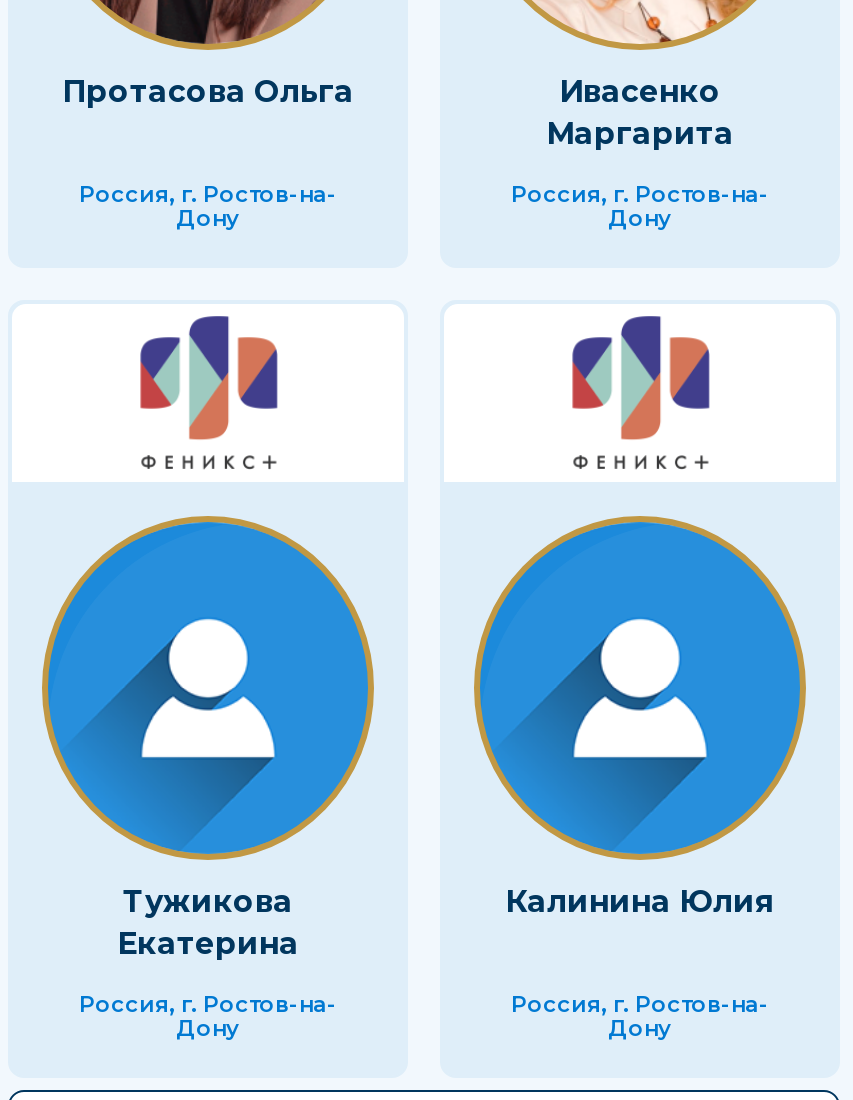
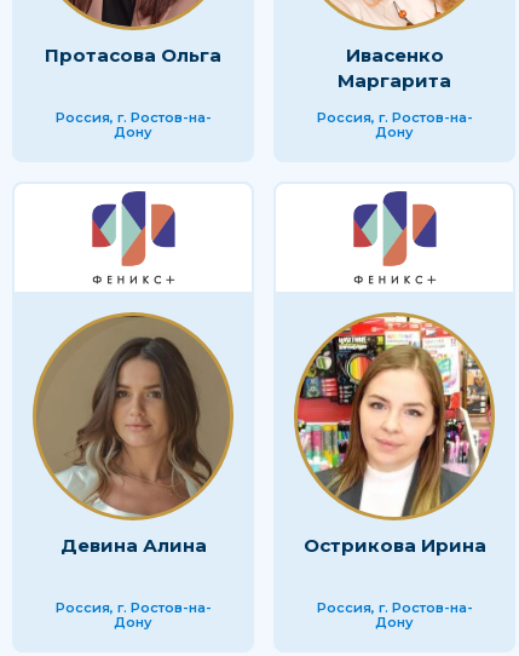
[48,520,368,961] [image] | Тужикова | Екатерина -> [38,315,229,556] [image] | Девина Алина
[478,520,802,919] [image] | Калинина Юлия -> [296,316,492,556] [image] | Острикова Ирина

